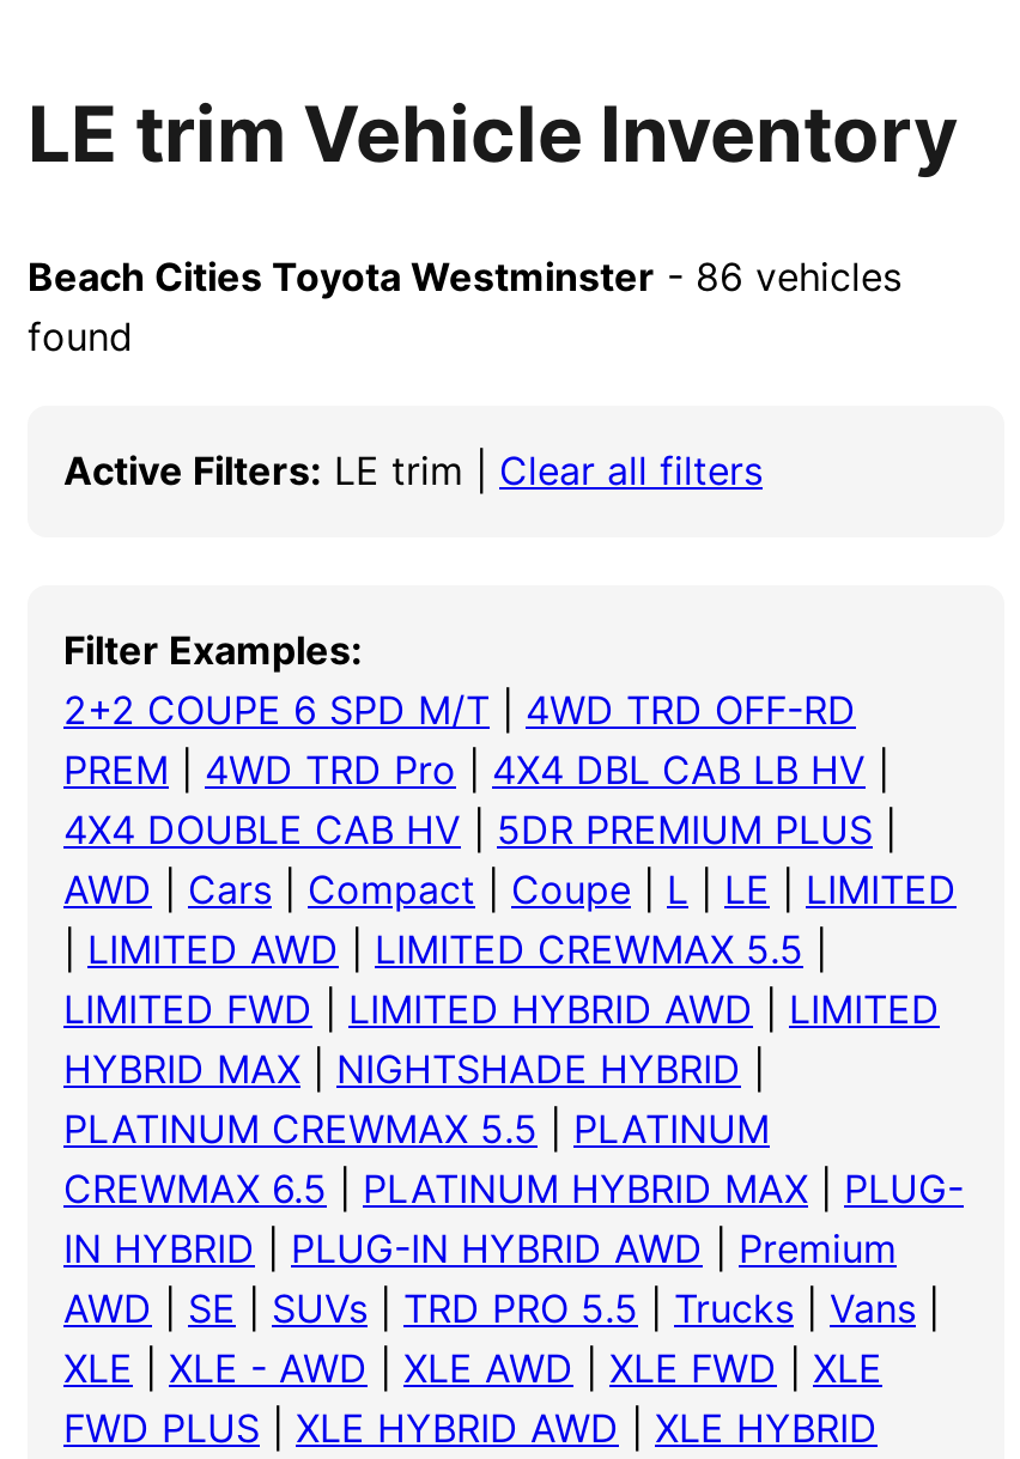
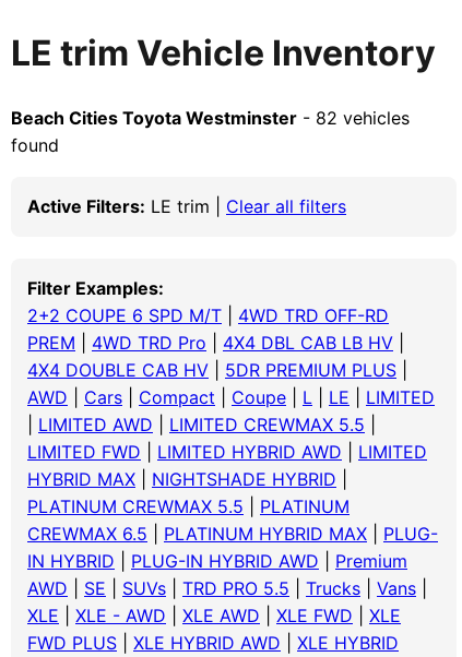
[28,252,901,300] Beach Cities Toyota Westminster - 86 vehicles -> [11,107,410,129] Beach Cities Toyota Westminster - 82 vehicles

